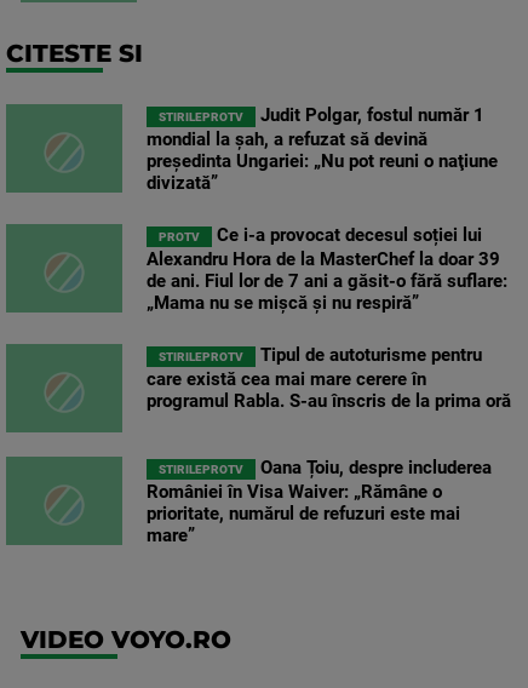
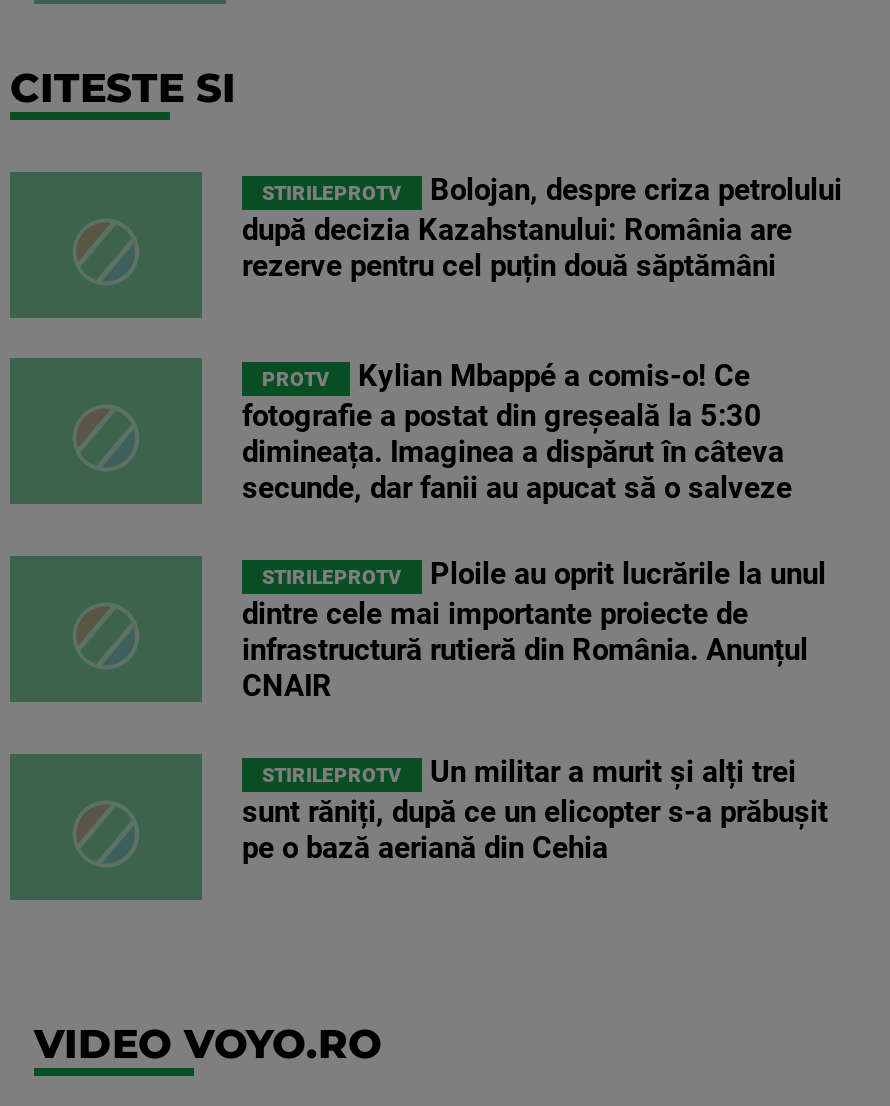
[147,104,498,194] Judit Polgar, fostul număr 1 | mondial la şah, a refuzat să devină | preşedinta Ungariei: „Nu pot reuni o naţiune | divizată” -> [242,172,842,284] Bolojan, despre criza petrolului | după decizia Kazahstanului: România are | rezerve pentru cel puțin două săptămâni
[147,224,507,314] Ce i-a provocat decesul soției lui | Alexandru Hora de la MasterChef la doar 39 | de ani. Fiul lor de 7 ani a găsit-o fără suflare: | „Mama nu se mișcă și nu respiră” -> [242,358,792,506] Kylian Mbappé a comis-o! Ce | fotografie a postat din greșeală la 5:30 | dimineața. Imaginea a dispărut în câteva | secunde, dar fanii au apucat să o salveze
[147,344,511,412] Tipul de autoturisme pentru | care există cea mai mare cerere în | programul Rabla. S-au înscris de la prima oră -> [242,556,826,704] Ploile au oprit lucrările la unul | dintre cele mai importante proiecte de | infrastructură rutieră din România. Anunțul | CNAIR
[147,457,492,546] Oana Țoiu, despre includerea | României în Visa Waiver: „Rămâne o | prioritate, numărul de refuzuri este mai | mare” -> [242,754,828,866] Un militar a murit și alți trei | sunt răniți, după ce un elicopter s-a prăbușit | pe o bază aeriană din Cehia

